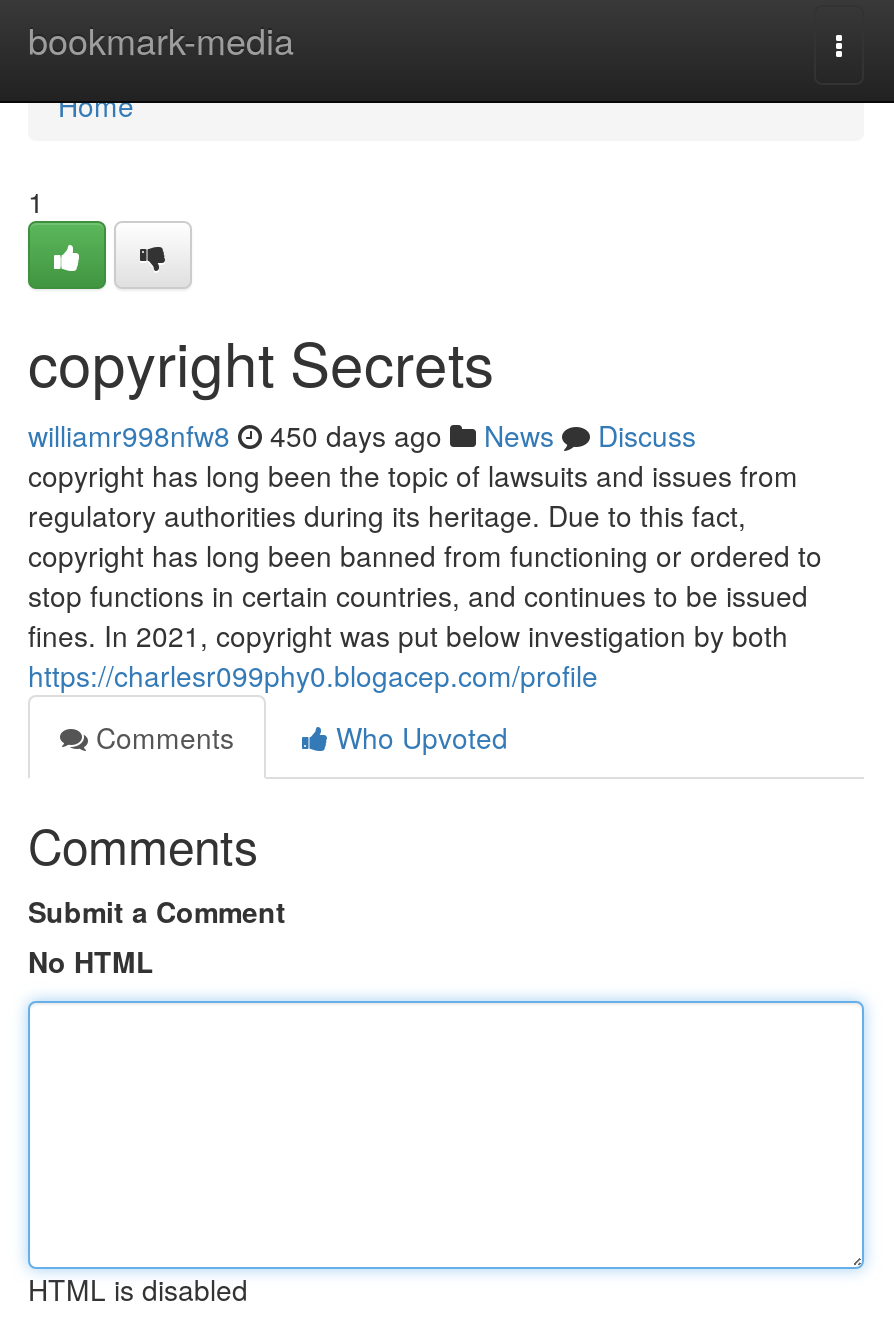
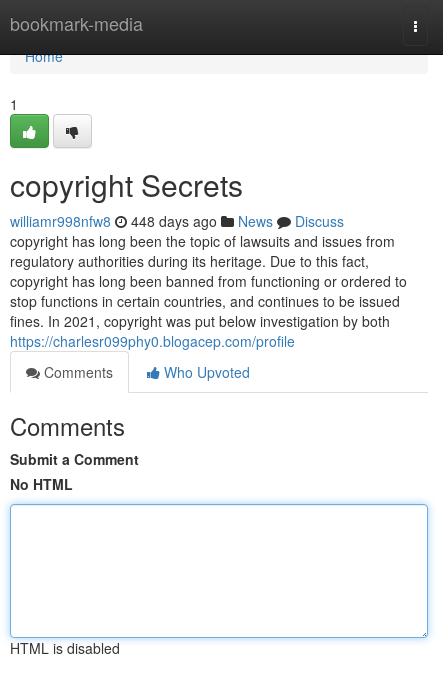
[28,415,696,455] williamr998nfw8 450 days ago News Discuss -> [10,211,344,231] williamr998nfw8 448 days ago News Discuss

